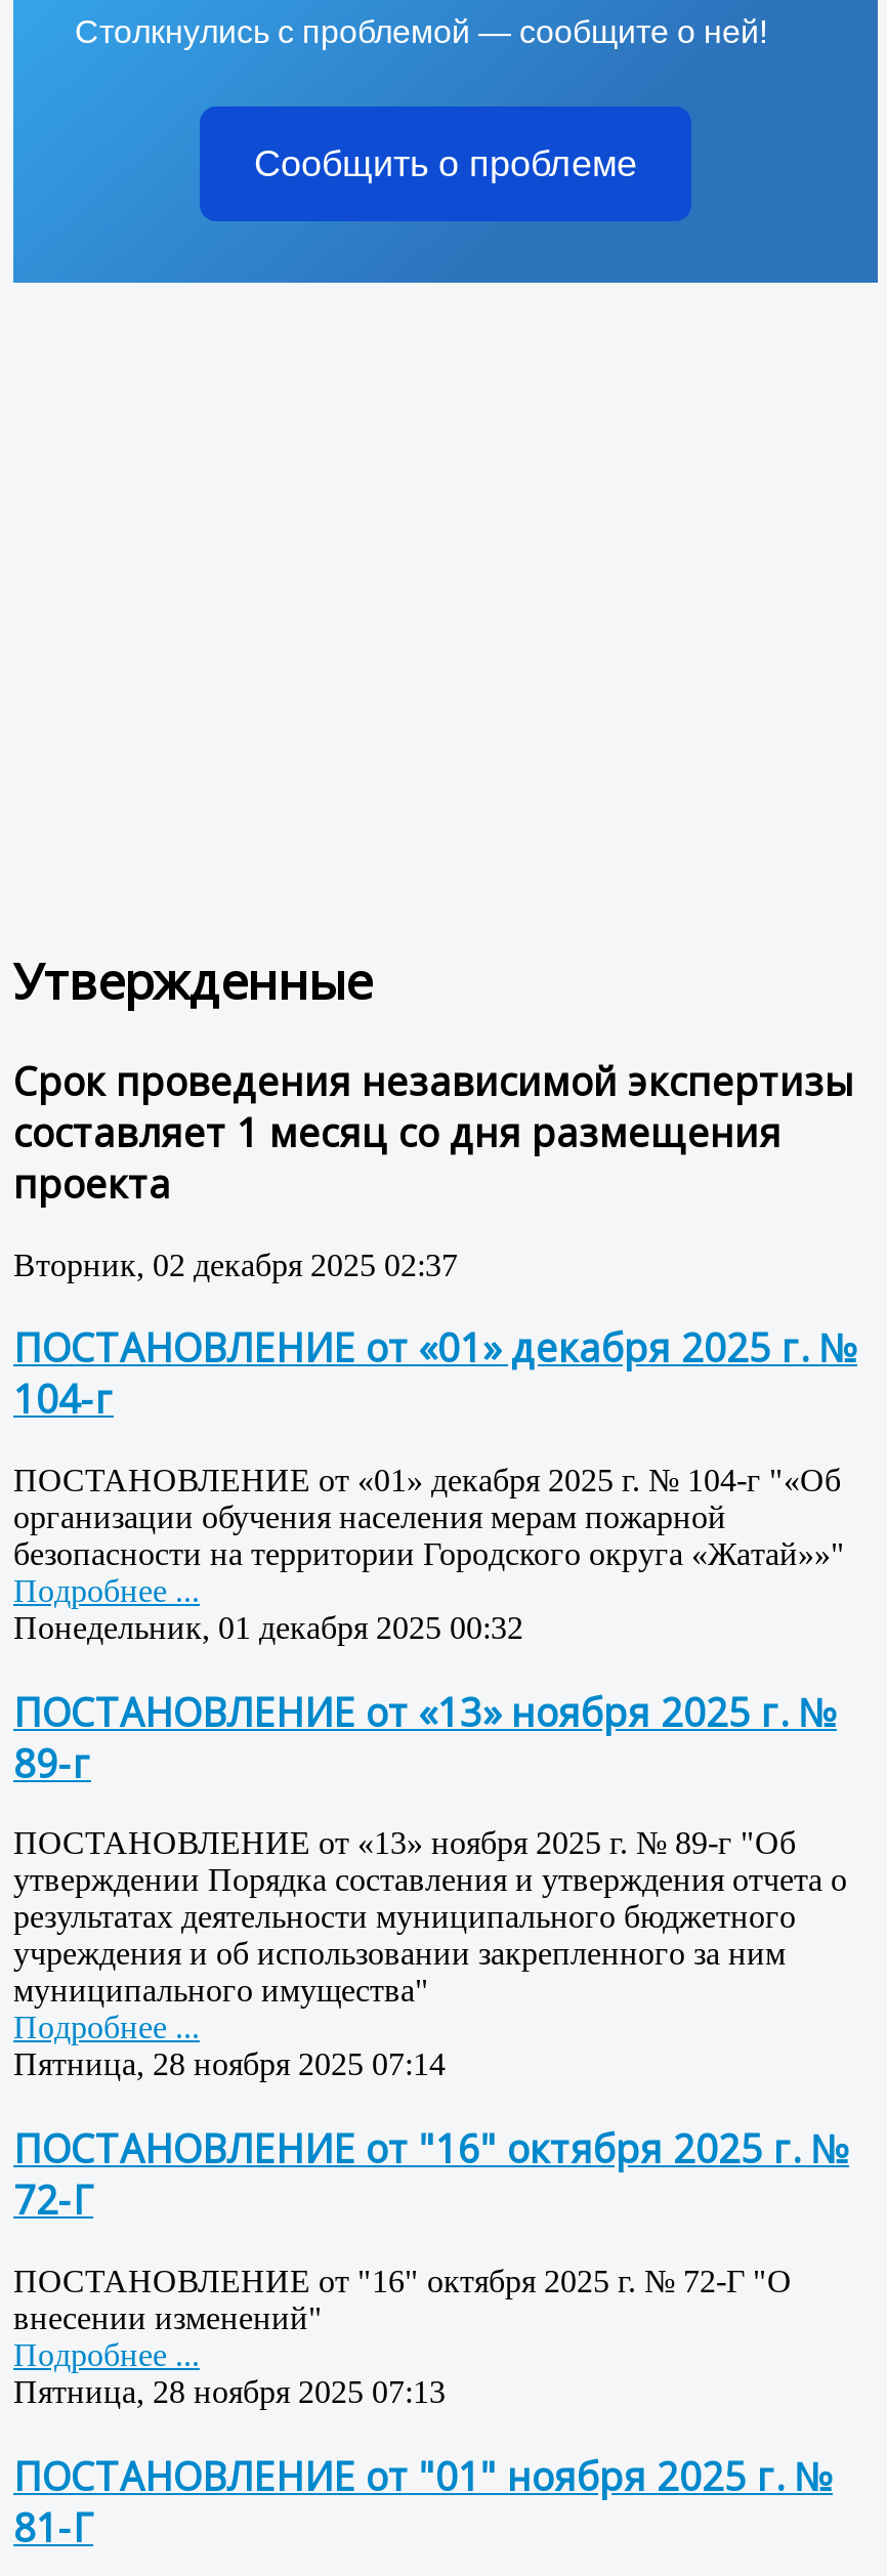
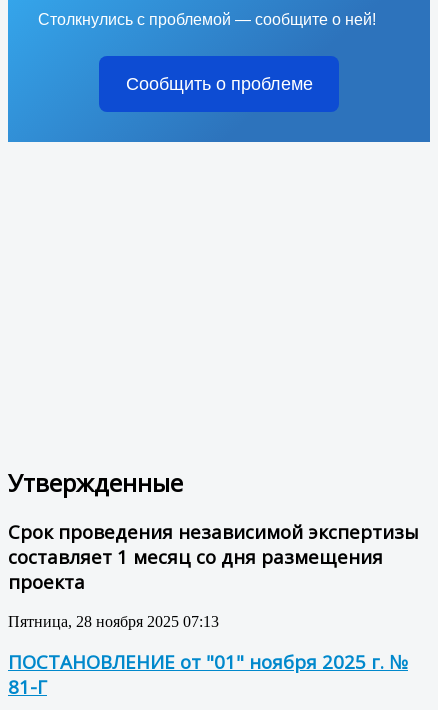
[13,1247,857,2372] Вторник, 02 декабря 2025 02:37 | ПОСТАНОВЛЕНИЕ от «01» декабря 2025 г. № | 104-г | ПОСТАНОВЛЕНИЕ от «01» декабря 2025 г. № 104-г "«Об | организации обучения населения мерам пожарной | безопасности на территории Городского округа «Жатай»»" | Подробнее ... | Понедельник, 01 декабря 2025 00:32 | ПОСТАНОВЛЕНИЕ от «13» ноября 2025 г. № | 89-г | ПОСТАНОВЛЕНИЕ от «13» ноября 2025 г. № 89-г "Об | утверждении Порядка составления и утверждения отчета о | результатах деятельности муниципального бюджетного | учреждения и об использовании закрепленного за ним | муниципального имущества" | Подробнее ... | Пятница, 28 ноября 2025 07:14 | ПОСТАНОВЛЕНИЕ от "16" октября 2025 г. № | 72-Г | ПОСТАНОВЛЕНИЕ от "16" октября 2025 г. № 72-Г "О | внесении изменений" | Подробнее ... -> none

